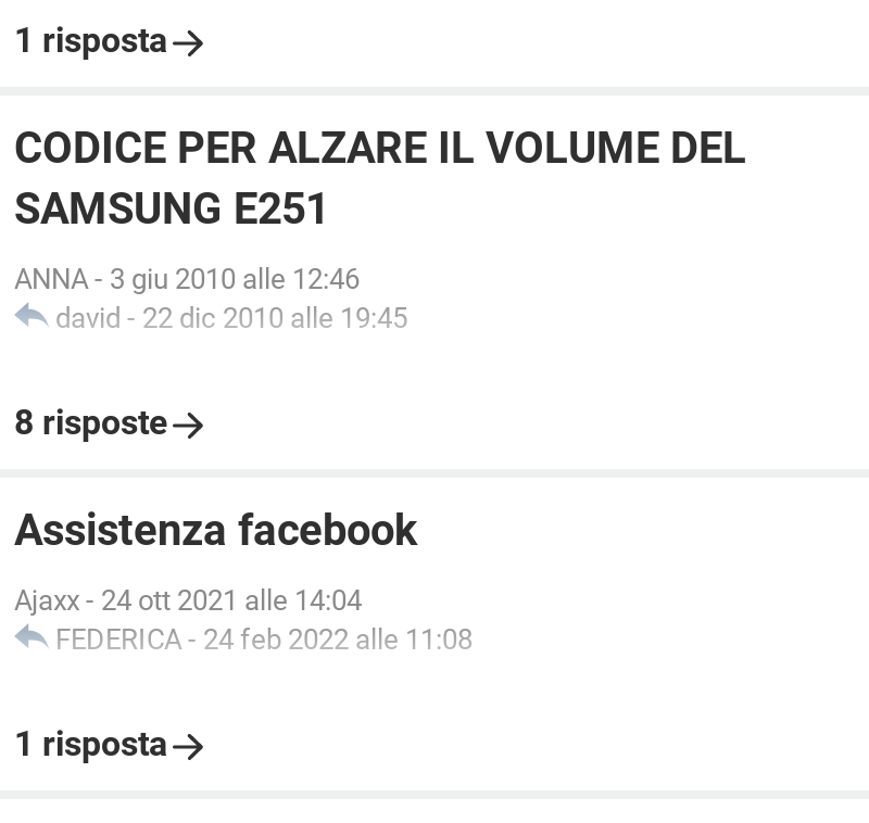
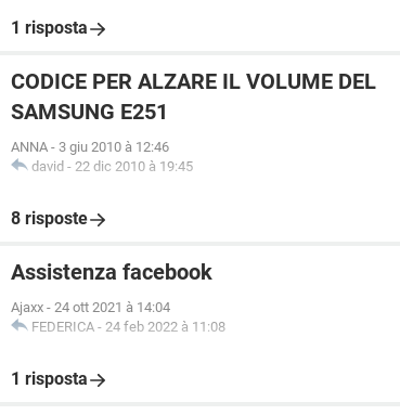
[14,263,360,295] ANNA- 3 giu 2010 alle 12:46 -> [11,139,169,155] ANNA- 3 giu 2010 à 12:46
[55,302,407,334] david - 22 dic 2010 alle 19:45 -> [31,158,193,174] david - 22 dic 2010 à 19:45
[14,584,362,617] Ajaxx - 24 ott 2021 alle 14:04 -> [11,299,170,315] Ajaxx - 24 ott 2021 à 14:04
[55,623,473,656] FEDERICA - 24 feb 2022 alle 11:08 -> [31,319,225,335] FEDERICA - 24 feb 2022 à 11:08

